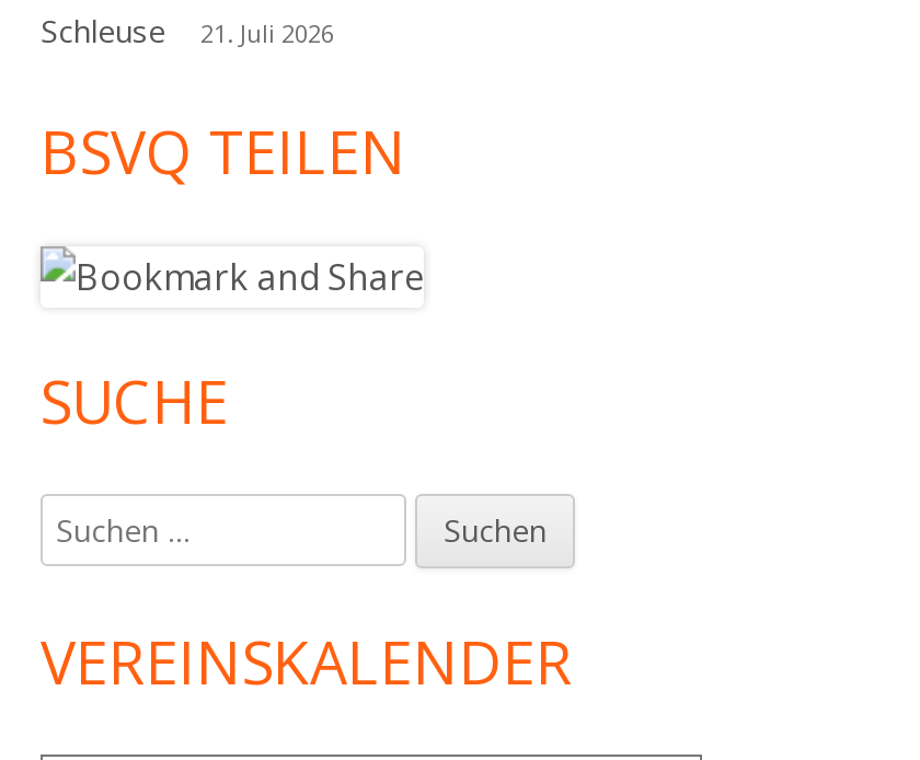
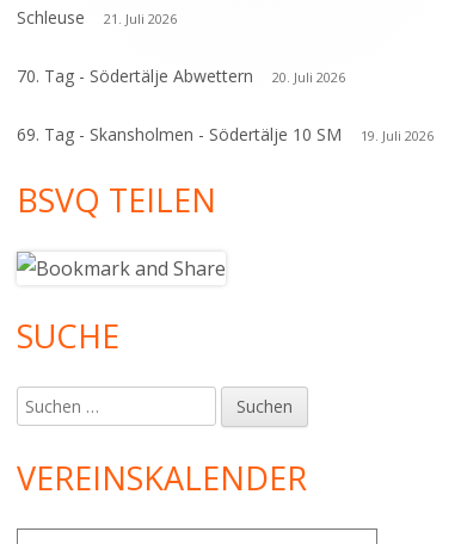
none -> [17,64,434,145] 70. Tag - Södertälje Abwettern | 20. Juli 2026 | 69. Tag - Skansholmen - Södertälje 10 SM | 19. Juli 2026

